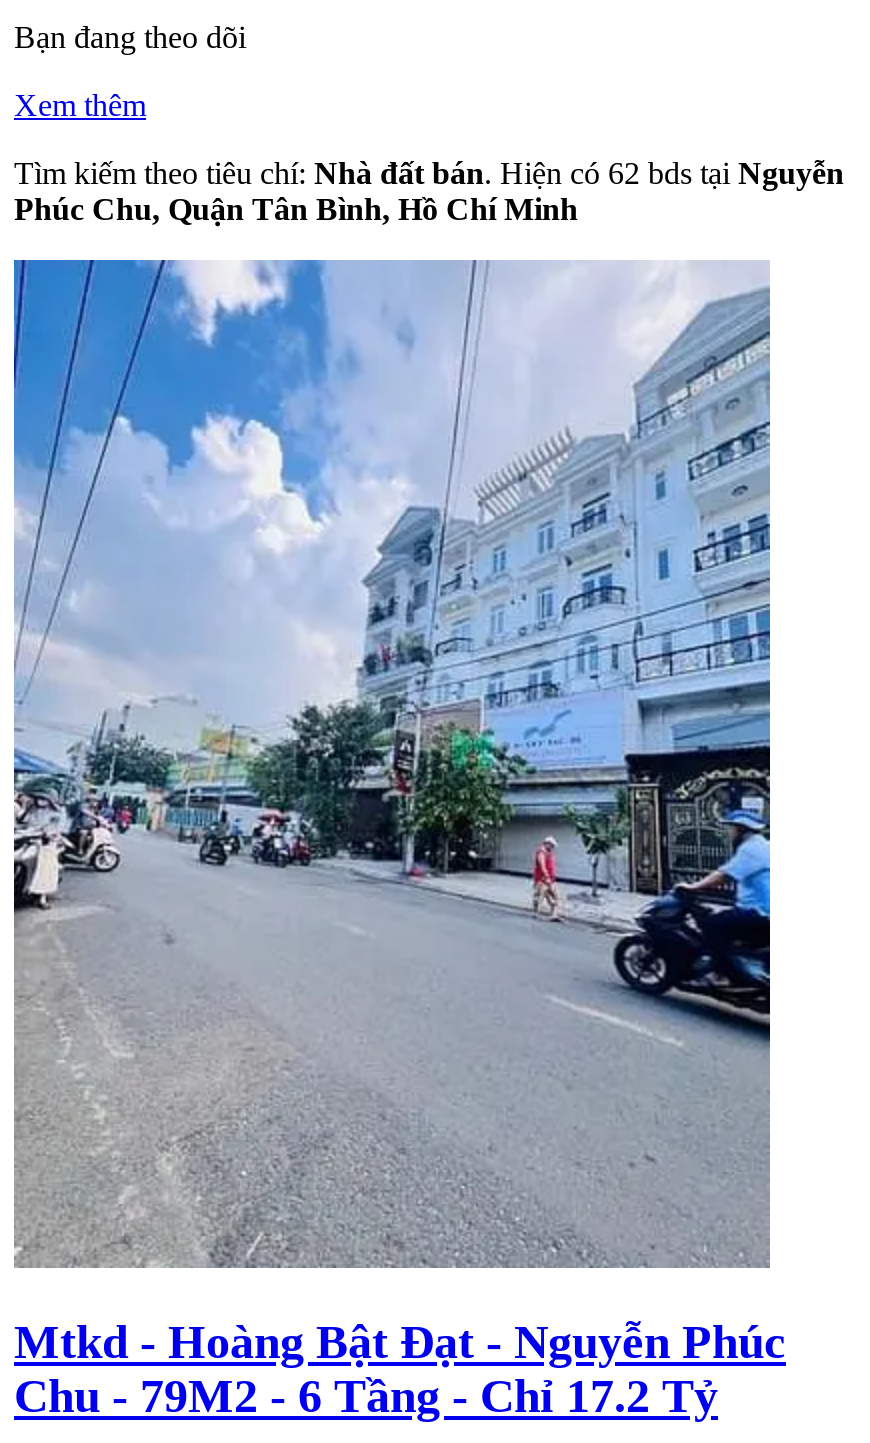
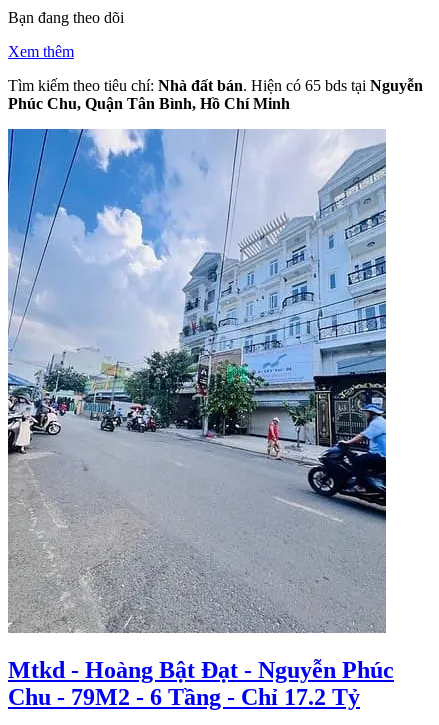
[14,156,844,190] Tìm kiếm theo tiêu chí: Nhà đất bán. Hiện có 62 bds tại Nguyễn -> [8,77,423,94] Tìm kiếm theo tiêu chí: Nhà đất bán. Hiện có 65 bds tại Nguyễn

